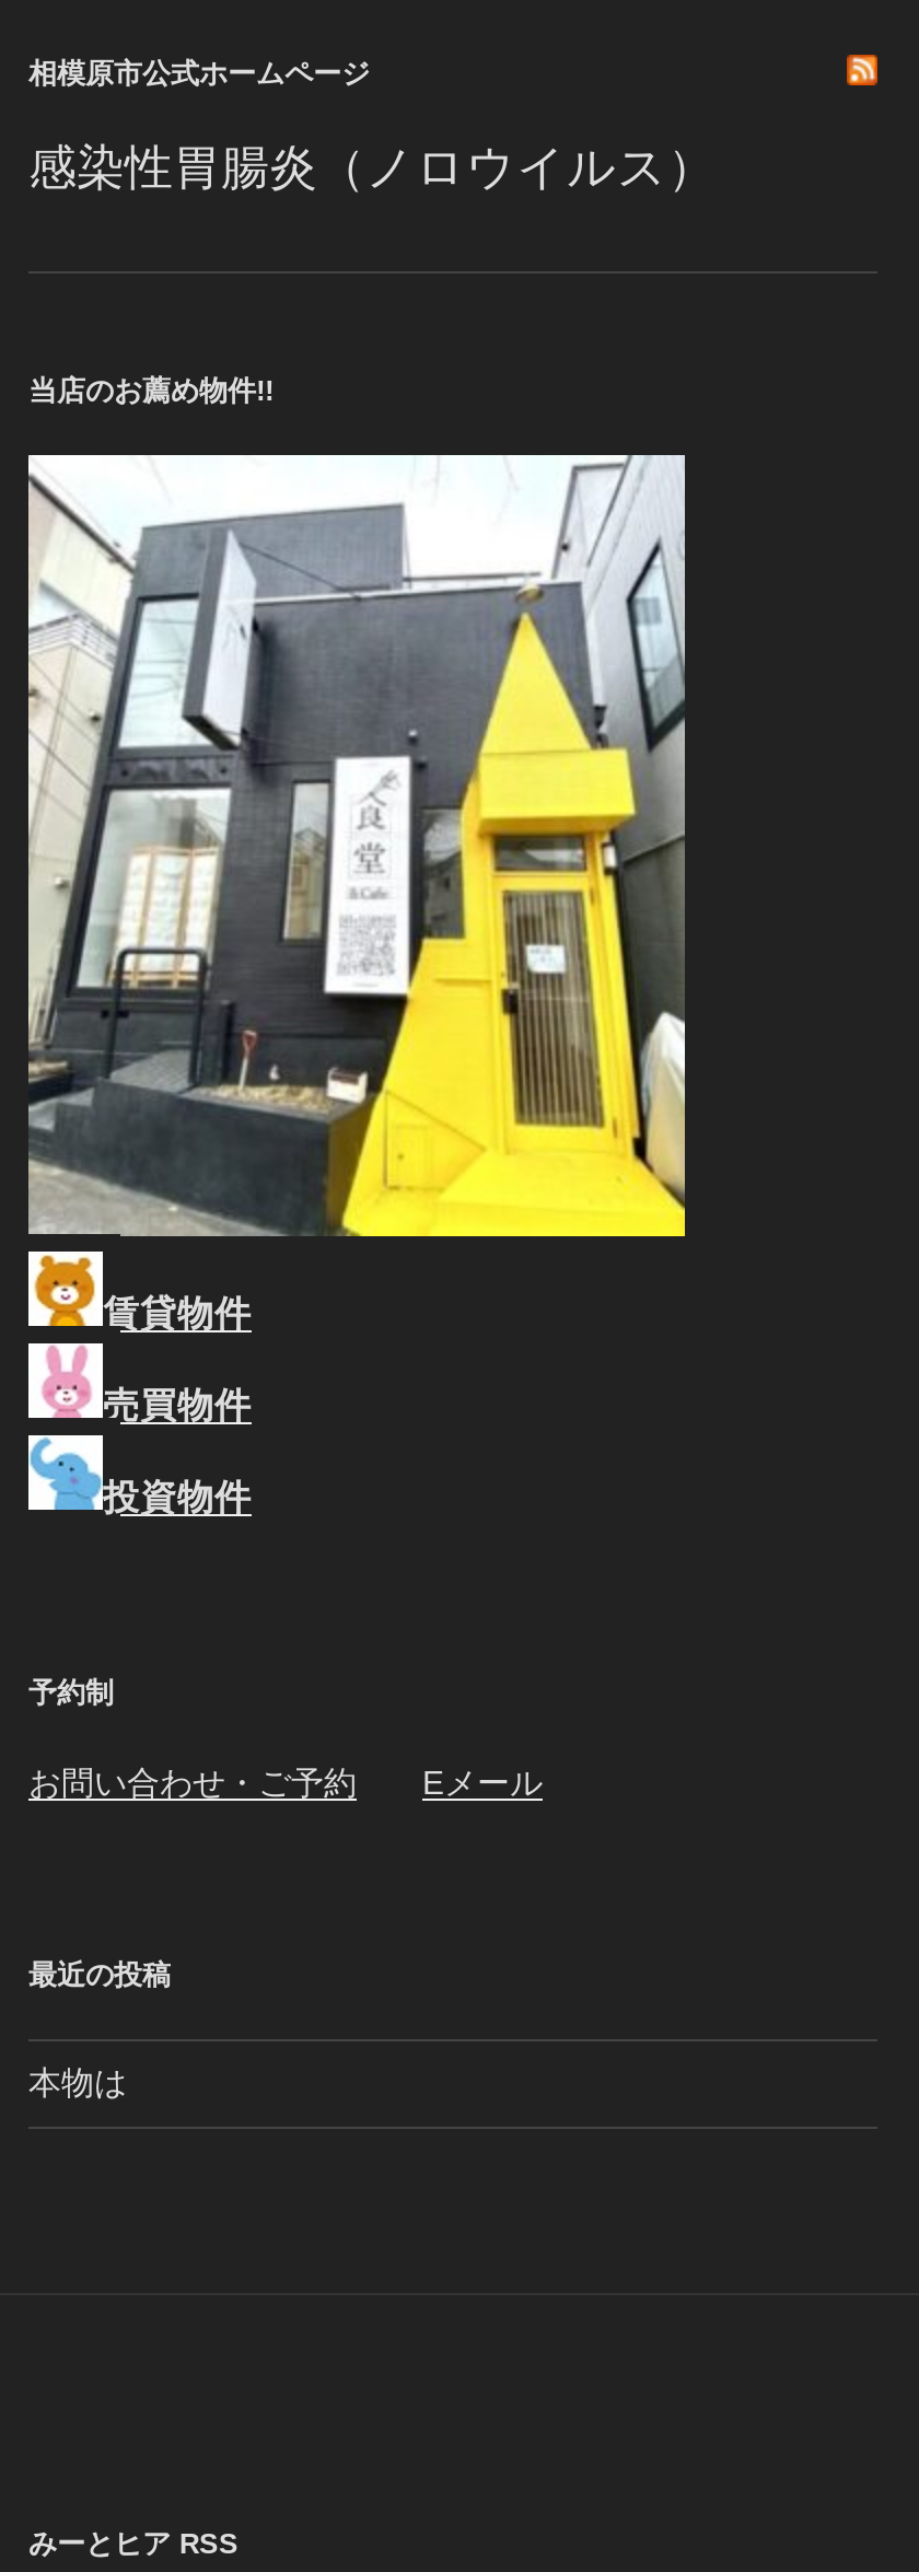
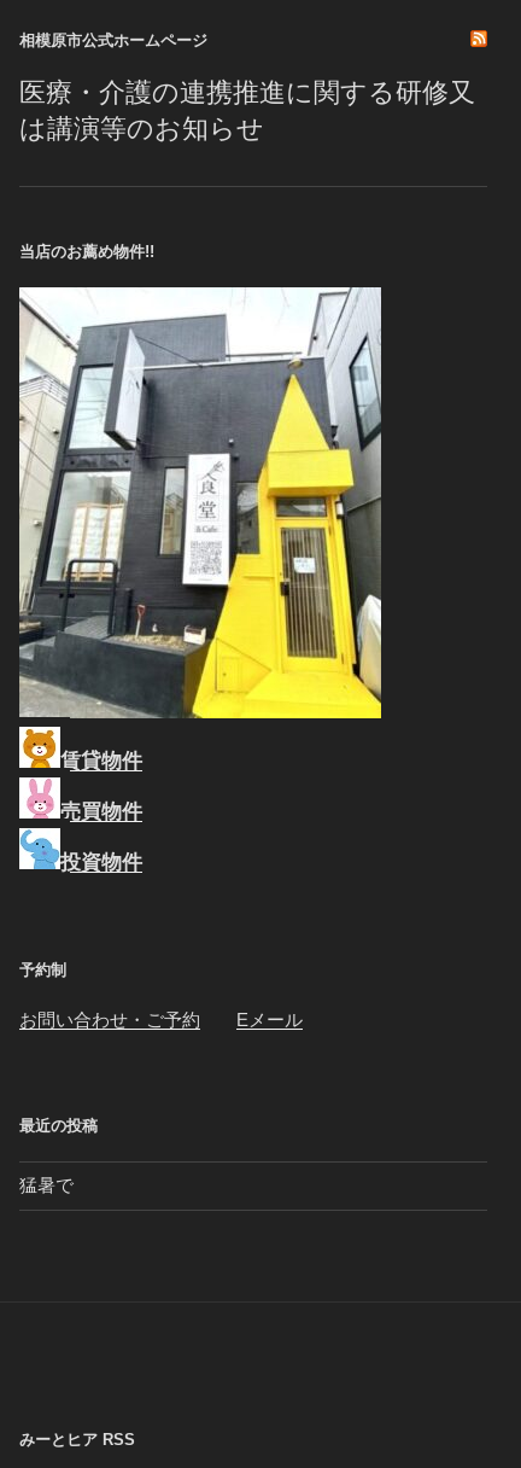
[28,140,716,195] 感染性胃腸炎（ノロウイルス） -> [19,78,475,144] 医療・介護の連携推進に関する研修又 | は講演等のお知らせ
[28,2064,127,2101] 本物は -> [19,1175,74,1195] 猛暑で

